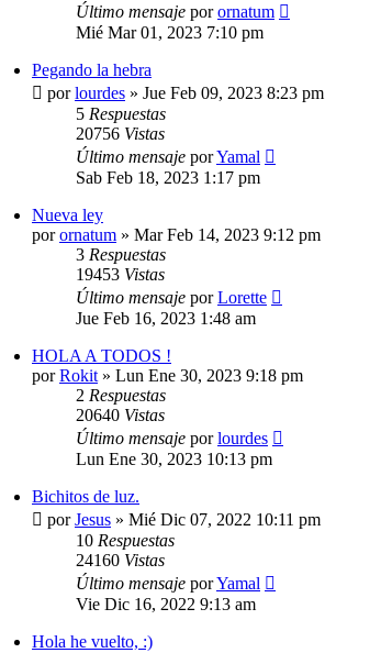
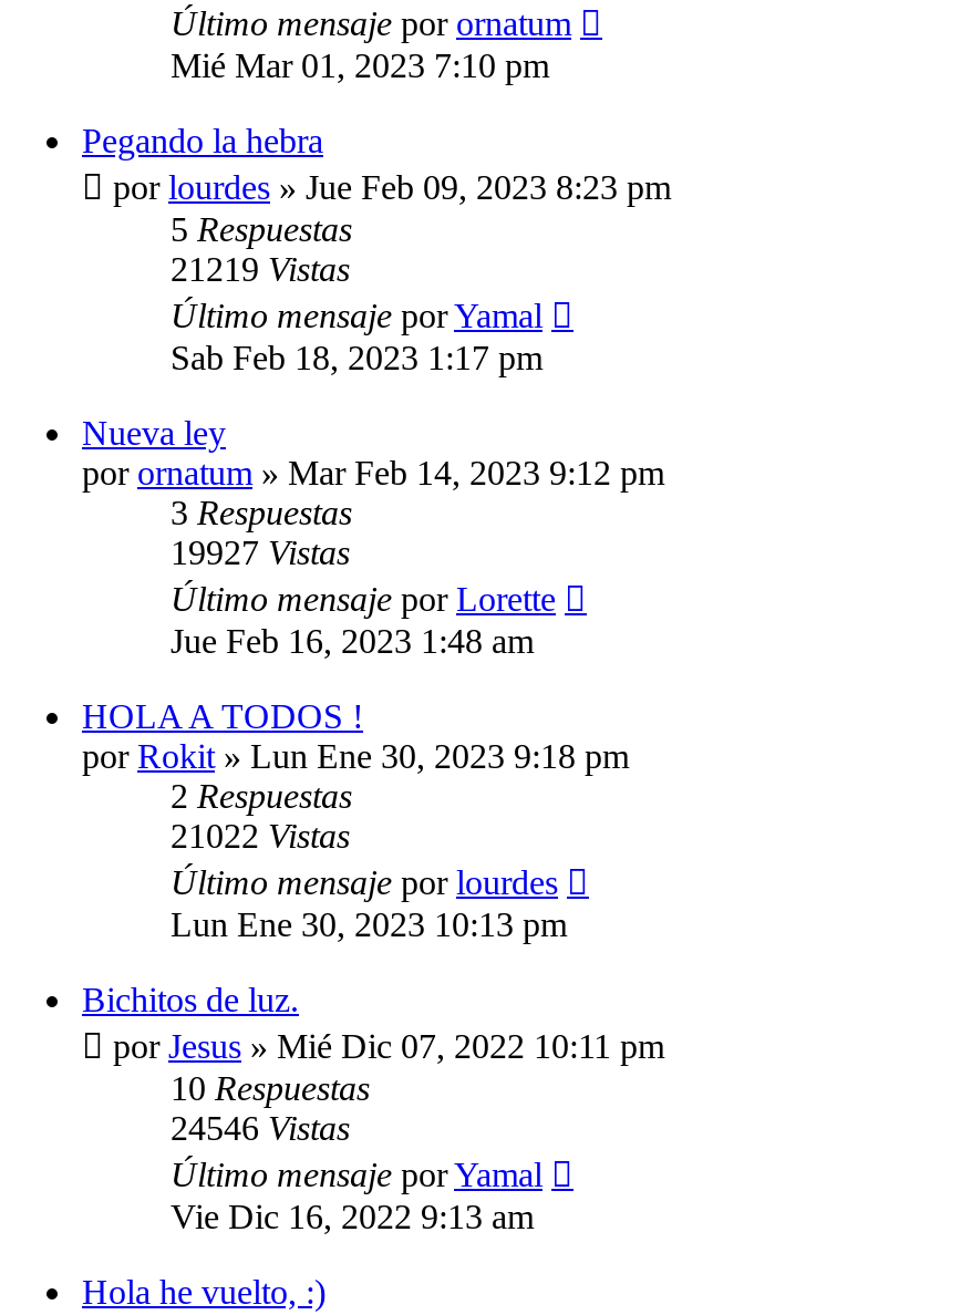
[76,125,165,143] 20756 Vistas -> [170,251,350,288] 21219 Vistas
[76,265,165,284] 19453 Vistas -> [170,534,350,572] 19927 Vistas
[76,406,165,425] 20640 Vistas -> [170,818,350,855] 21022 Vistas
[76,551,165,570] 24160Vistas -> [170,1110,350,1147] 24546Vistas

